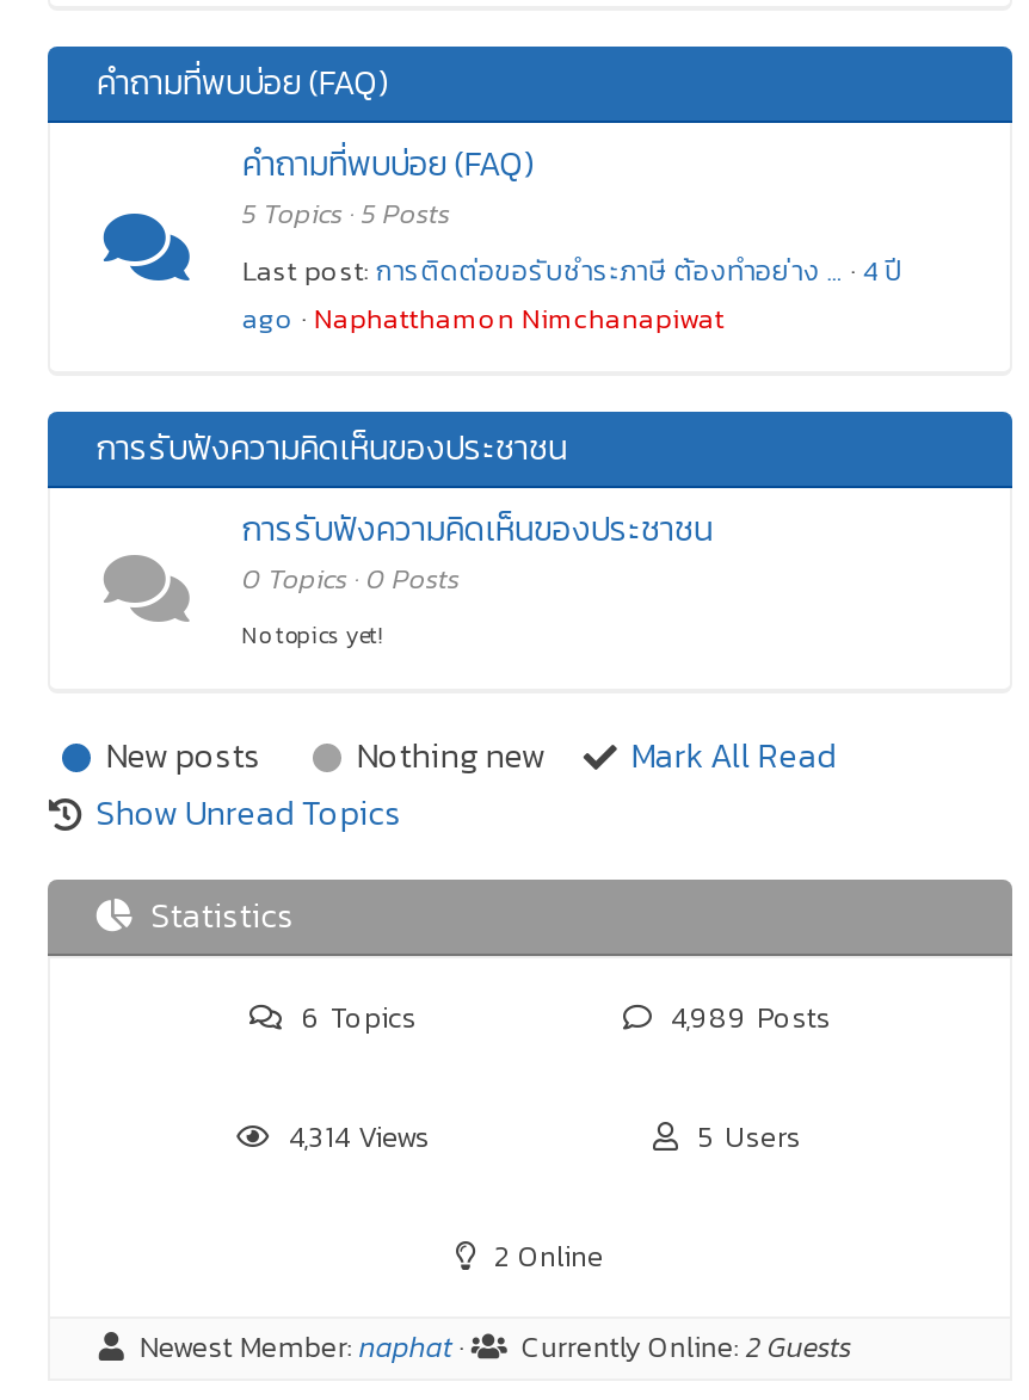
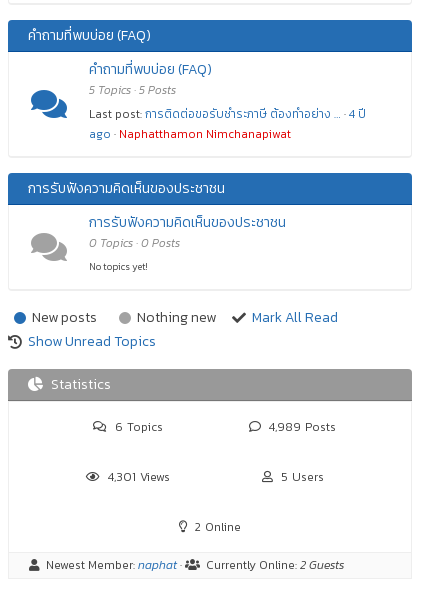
[289,1116,430,1159] 4,314 Views -> [107,468,169,486] 4,301 Views

